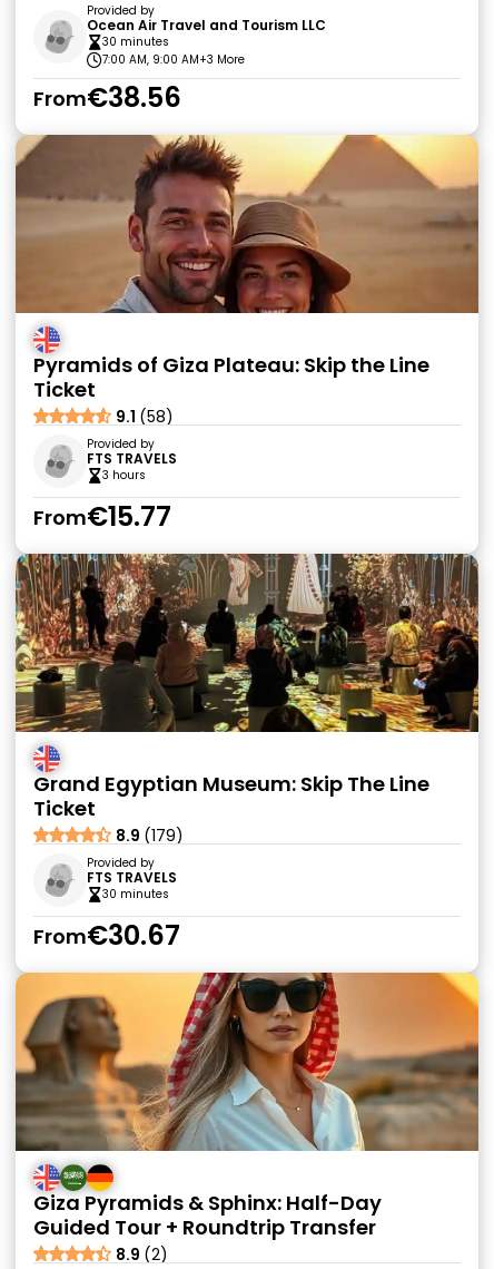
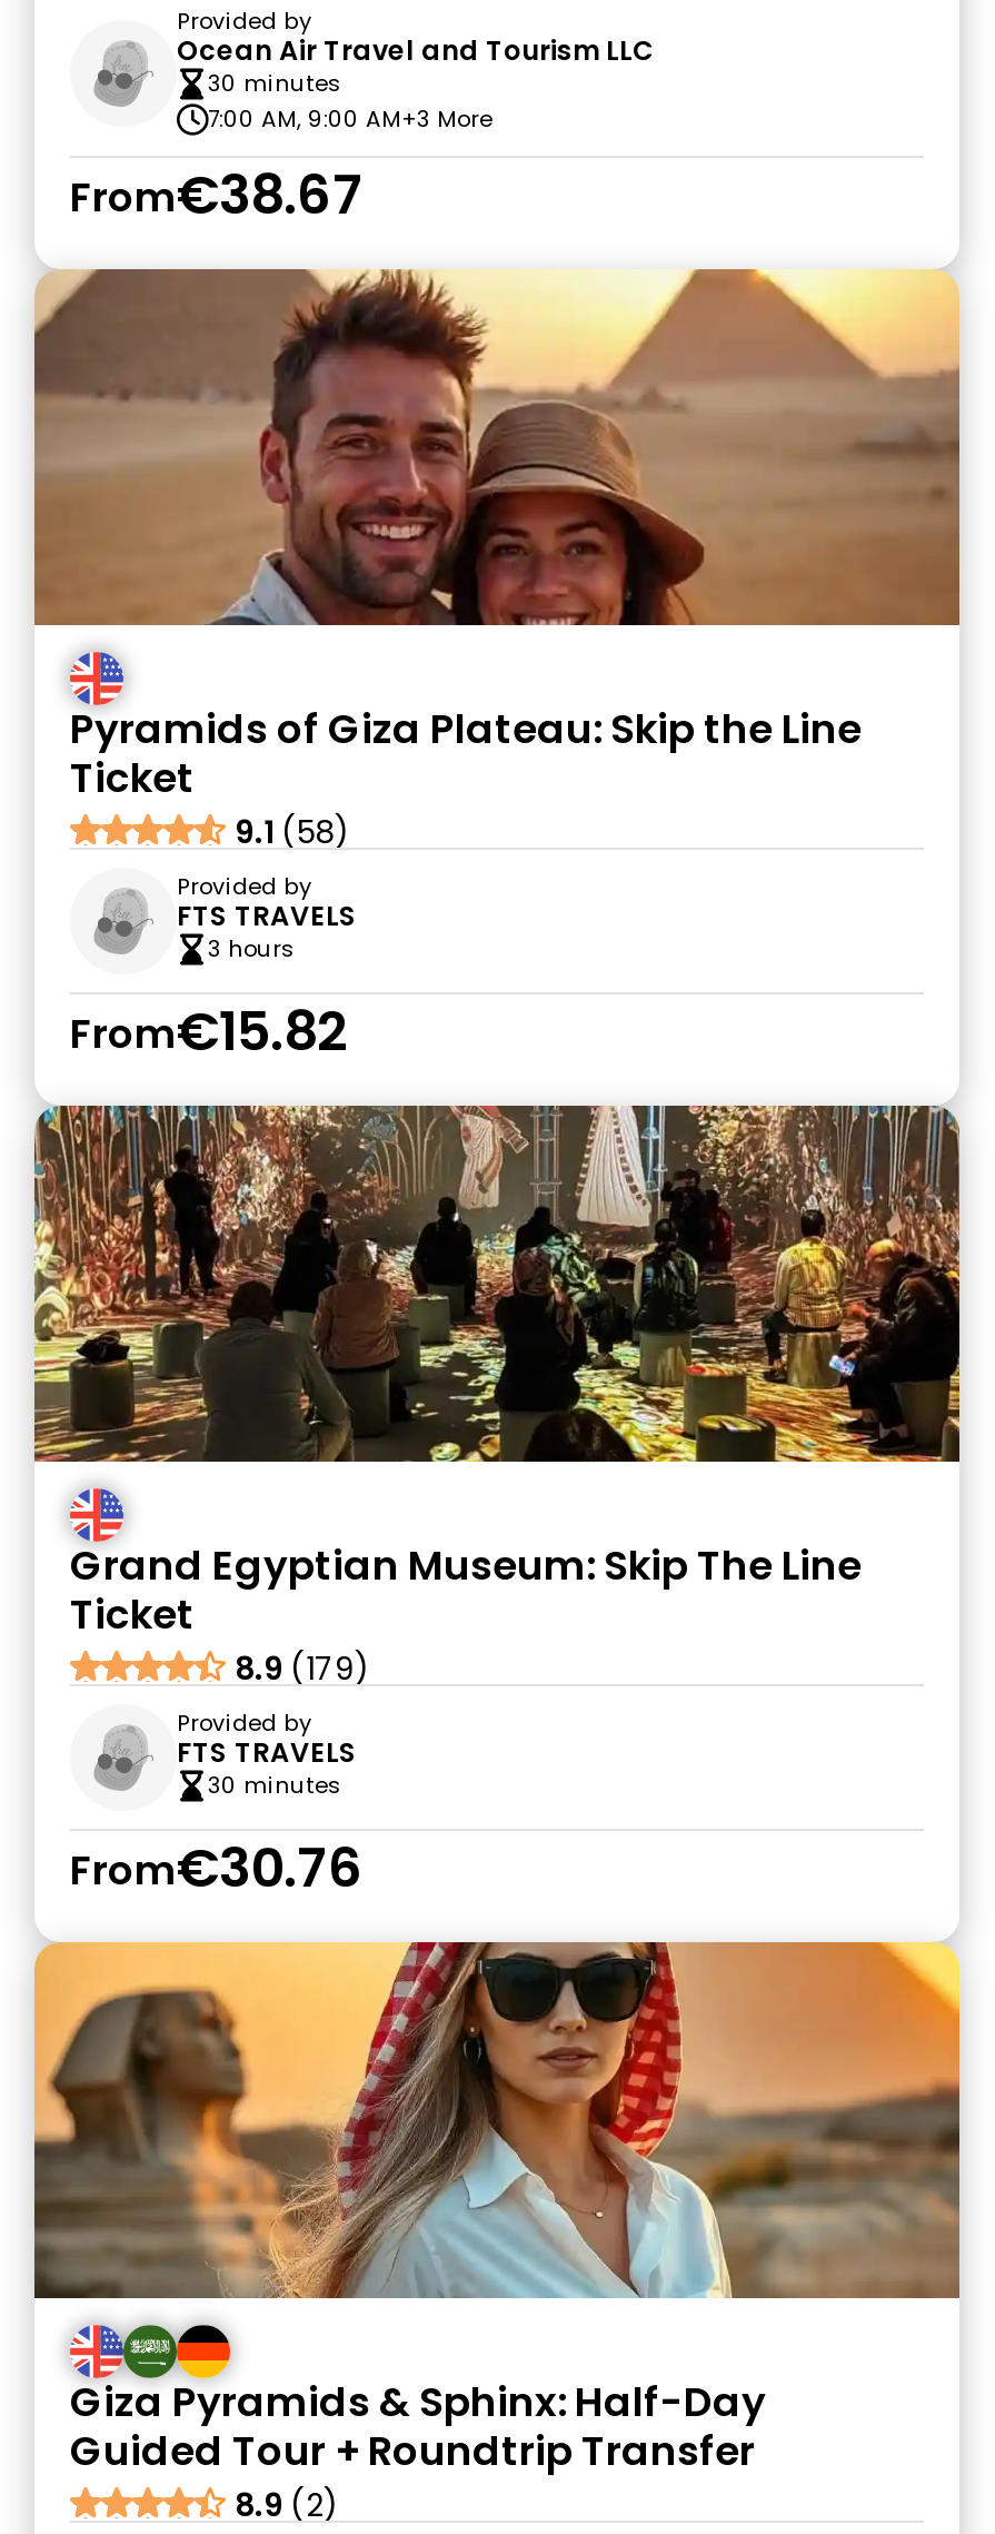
[33,79,181,116] From€38.56 -> [70,158,364,231] From€38.67
[33,498,171,535] From€15.77 -> [70,994,348,1068] From€15.82
[33,917,180,954] From€30.67 -> [70,1831,364,1904] From€30.76

